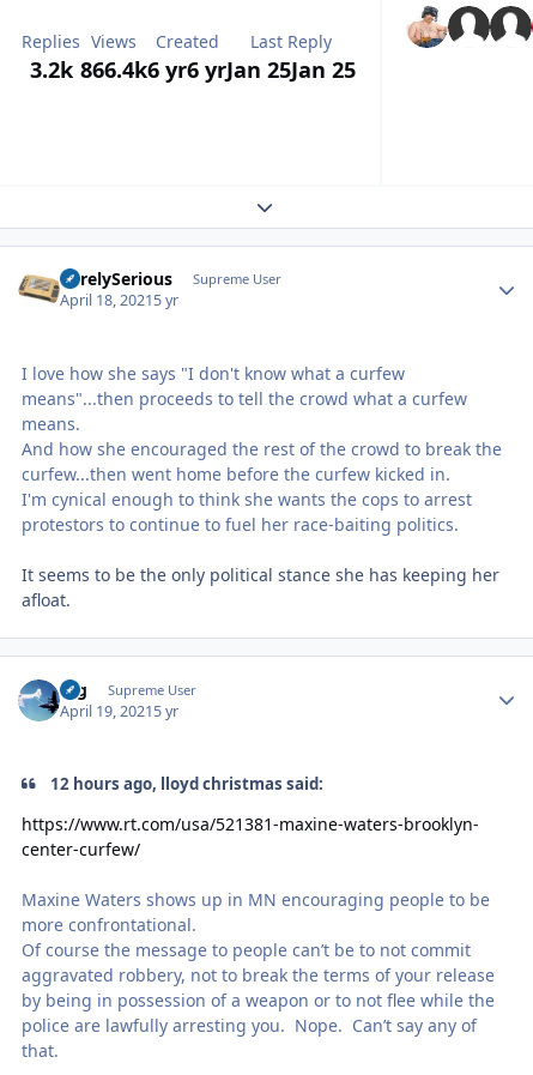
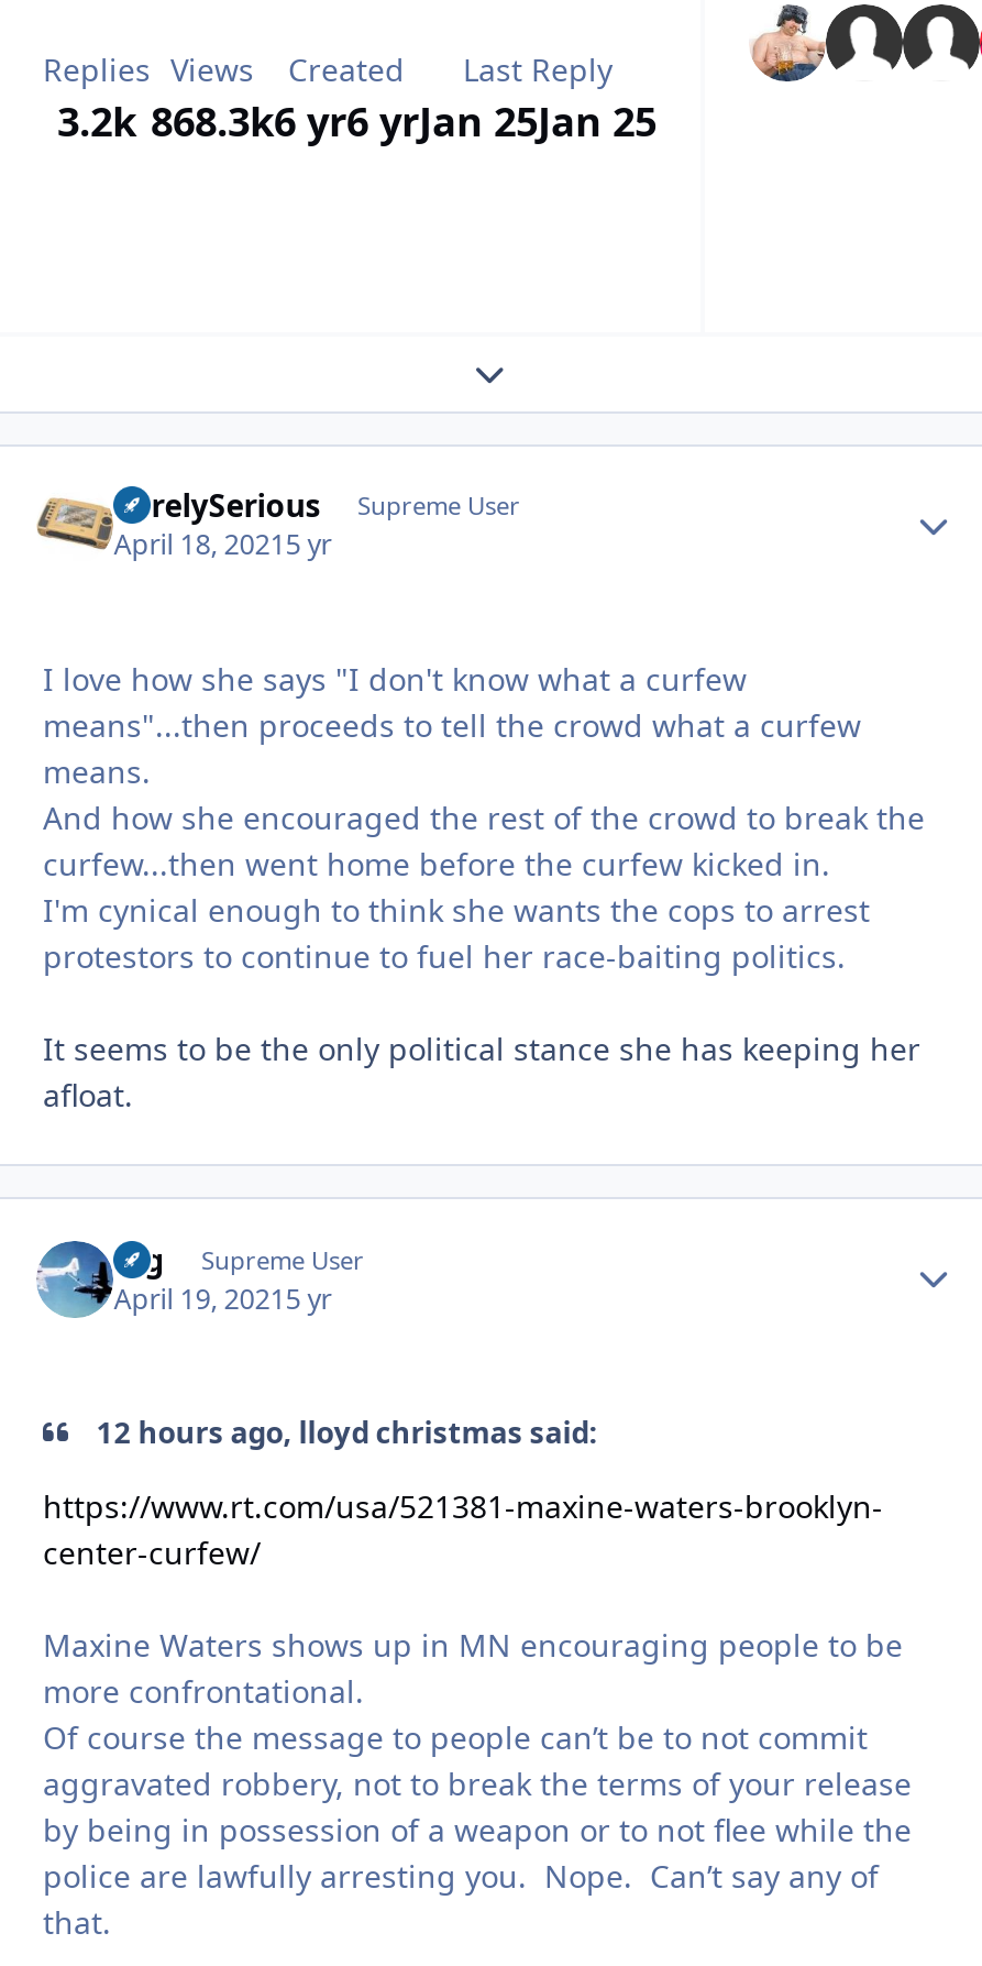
[29,56,356,84] 3.2k 866.4k 6 yr6 yr Jan 25Jan 25 -> [57,95,656,148] 3.2k 868.3k 6 yr6 yr Jan 25Jan 25

